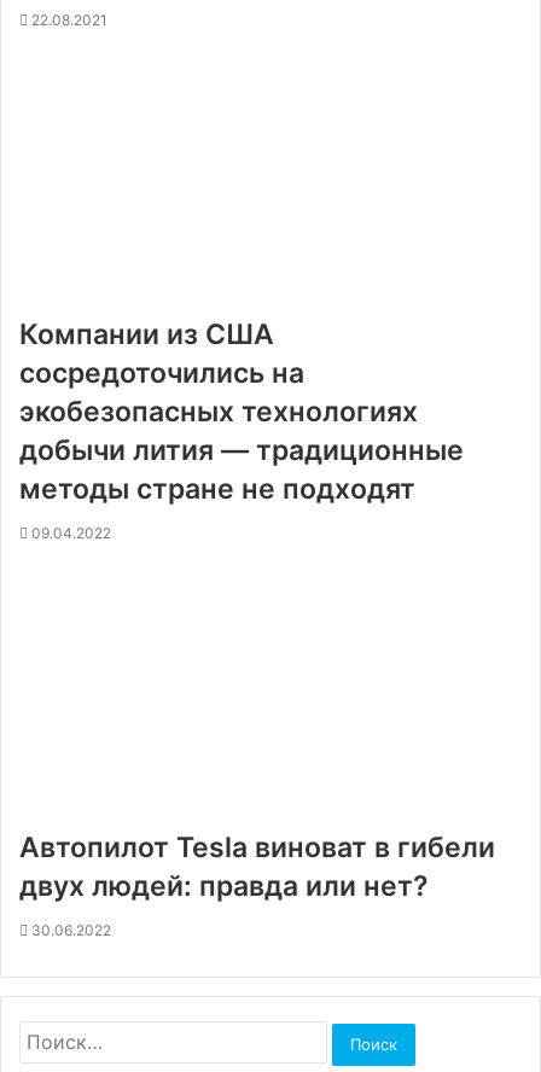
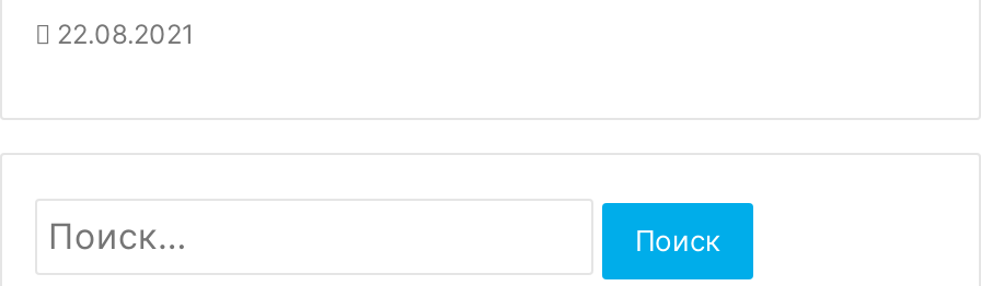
[19,317,464,542] Компании из США | сосредоточились на | экобезопасных технологиях | добычи лития — традиционные | методы стране не подходят | 09.04.2022 -> none
[19,831,495,939] Автопилот Tesla виноват в гибели | двух людей: правда или нет? | 30.06.2022 -> none

